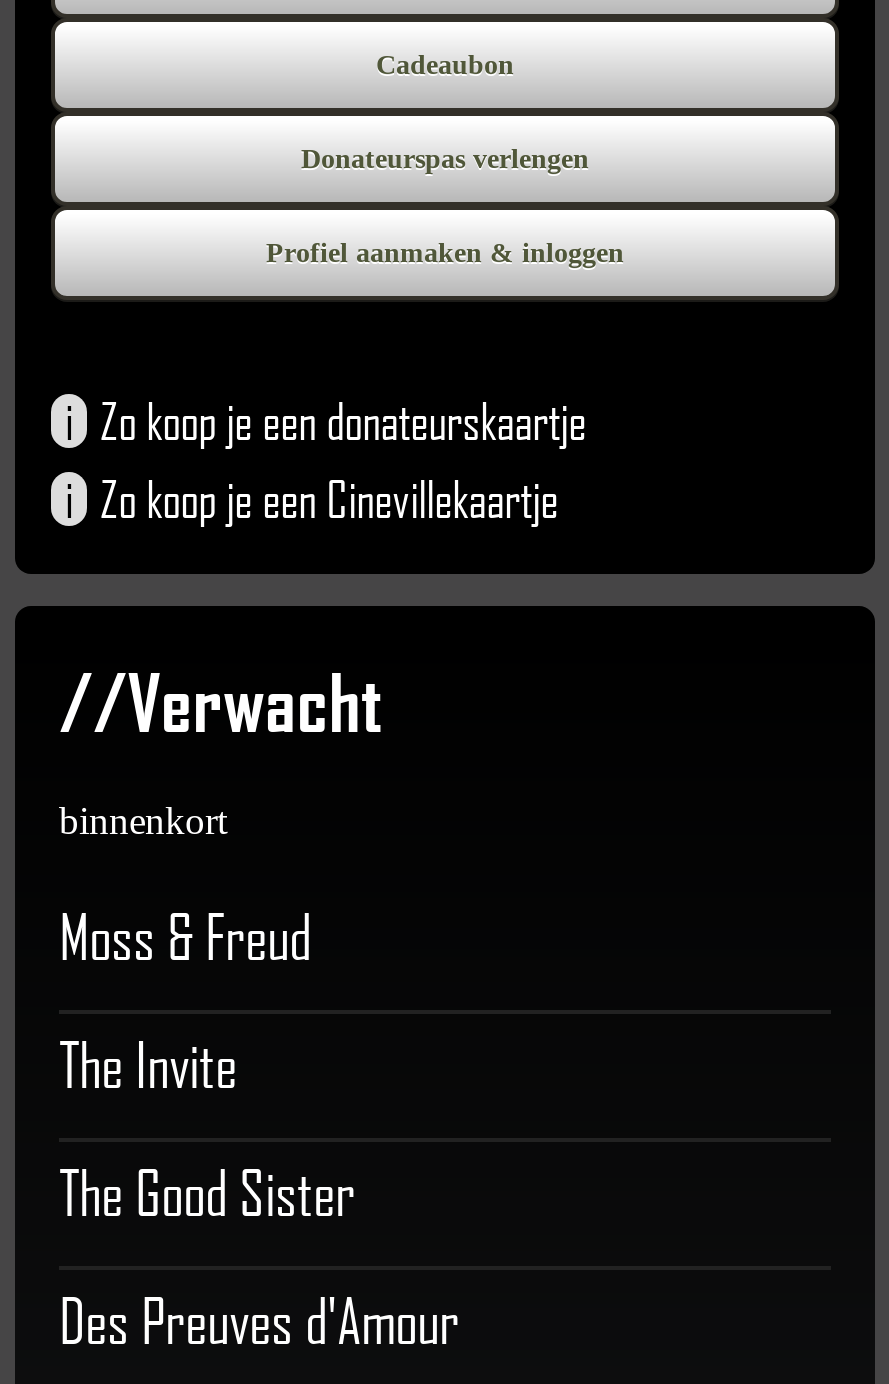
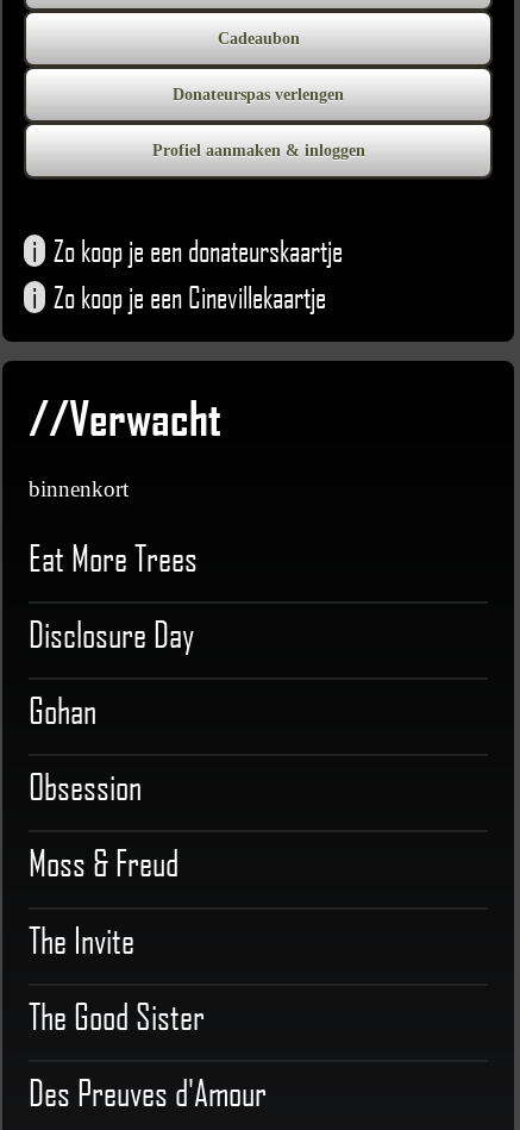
none -> [29,536,198,808] Eat More Trees | Disclosure Day | Gohan | Obsession

